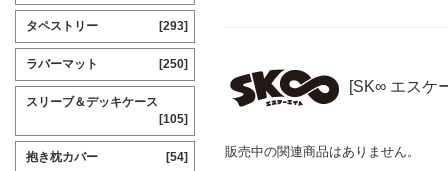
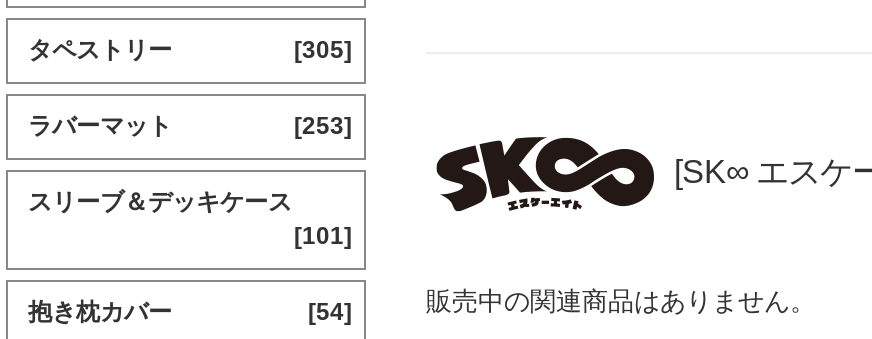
[159,19,188,33] [293] -> [294,36,352,64] [305]
[159,57,188,71] [250] -> [294,112,352,140] [253]
[159,112,188,126] [105] -> [294,222,352,250] [101]

